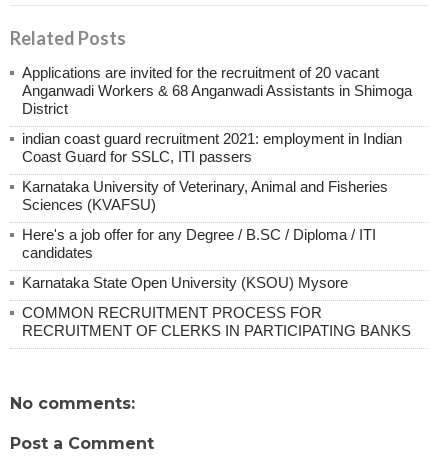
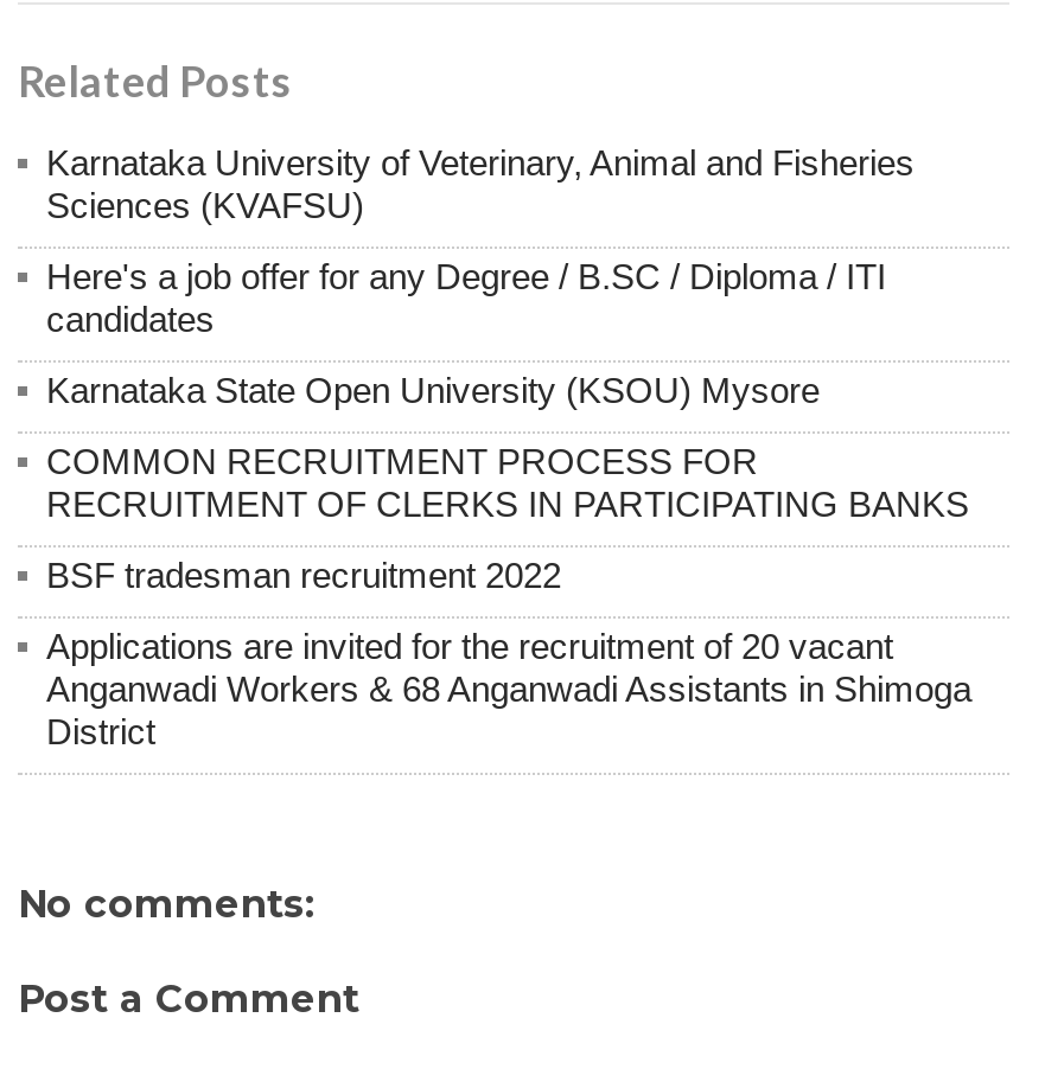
moved [22,64,412,117] -> [46,625,971,751]: Applications are invited for the recruitment of 20 vacant | Anganwadi Workers & 68 Anganwadi Assistants in Shimoga | District
[22,130,402,165] indian coast guard recruitment 2021: employment in Indian | Coast Guard for SSLC, ITI passers -> none
moved [22,178,411,339] -> [46,142,969,523]: Karnataka University of Veterinary, Animal and Fisheries | Sciences (KVAFSU) | Here's a job offer for any Degree / B.SC / Diploma / ITI | candidates | Karnataka State Open University (KSOU) Mysore | COMMON RECRUITMENT PROCESS FOR | RECRUITMENT OF CLERKS IN PARTICIPATING BANKS
none -> [46,554,561,594] BSF tradesman recruitment 2022

